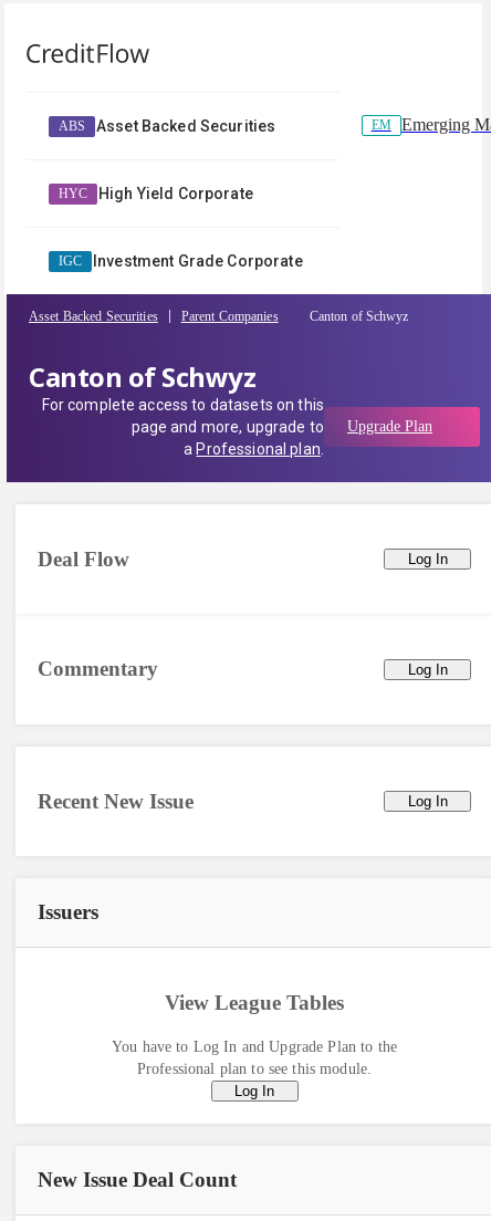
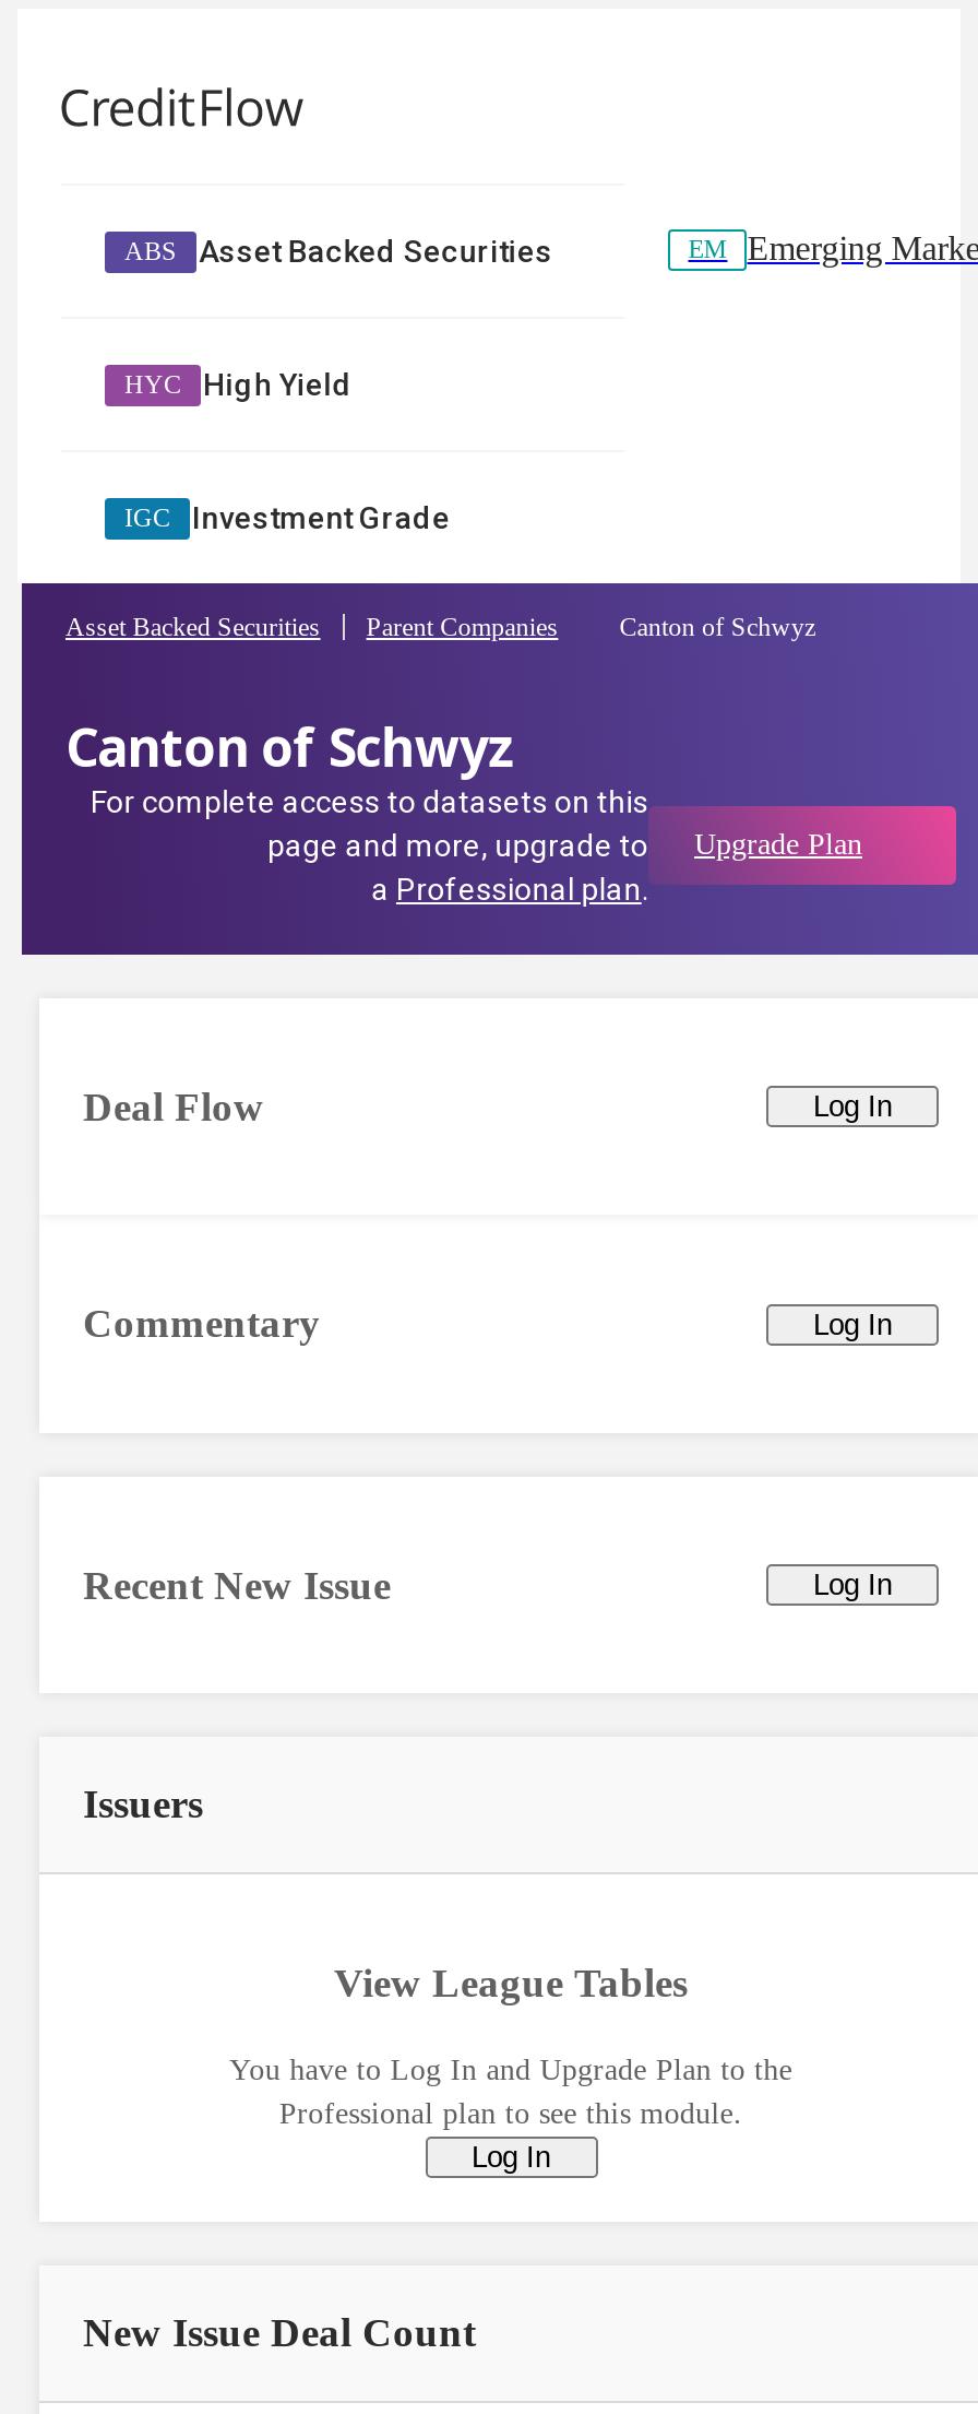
[98,185,253,202] High Yield Corporate -> [203,367,352,402] High Yield
[93,252,303,270] Investment Grade Corporate -> [192,500,450,535] Investment Grade

